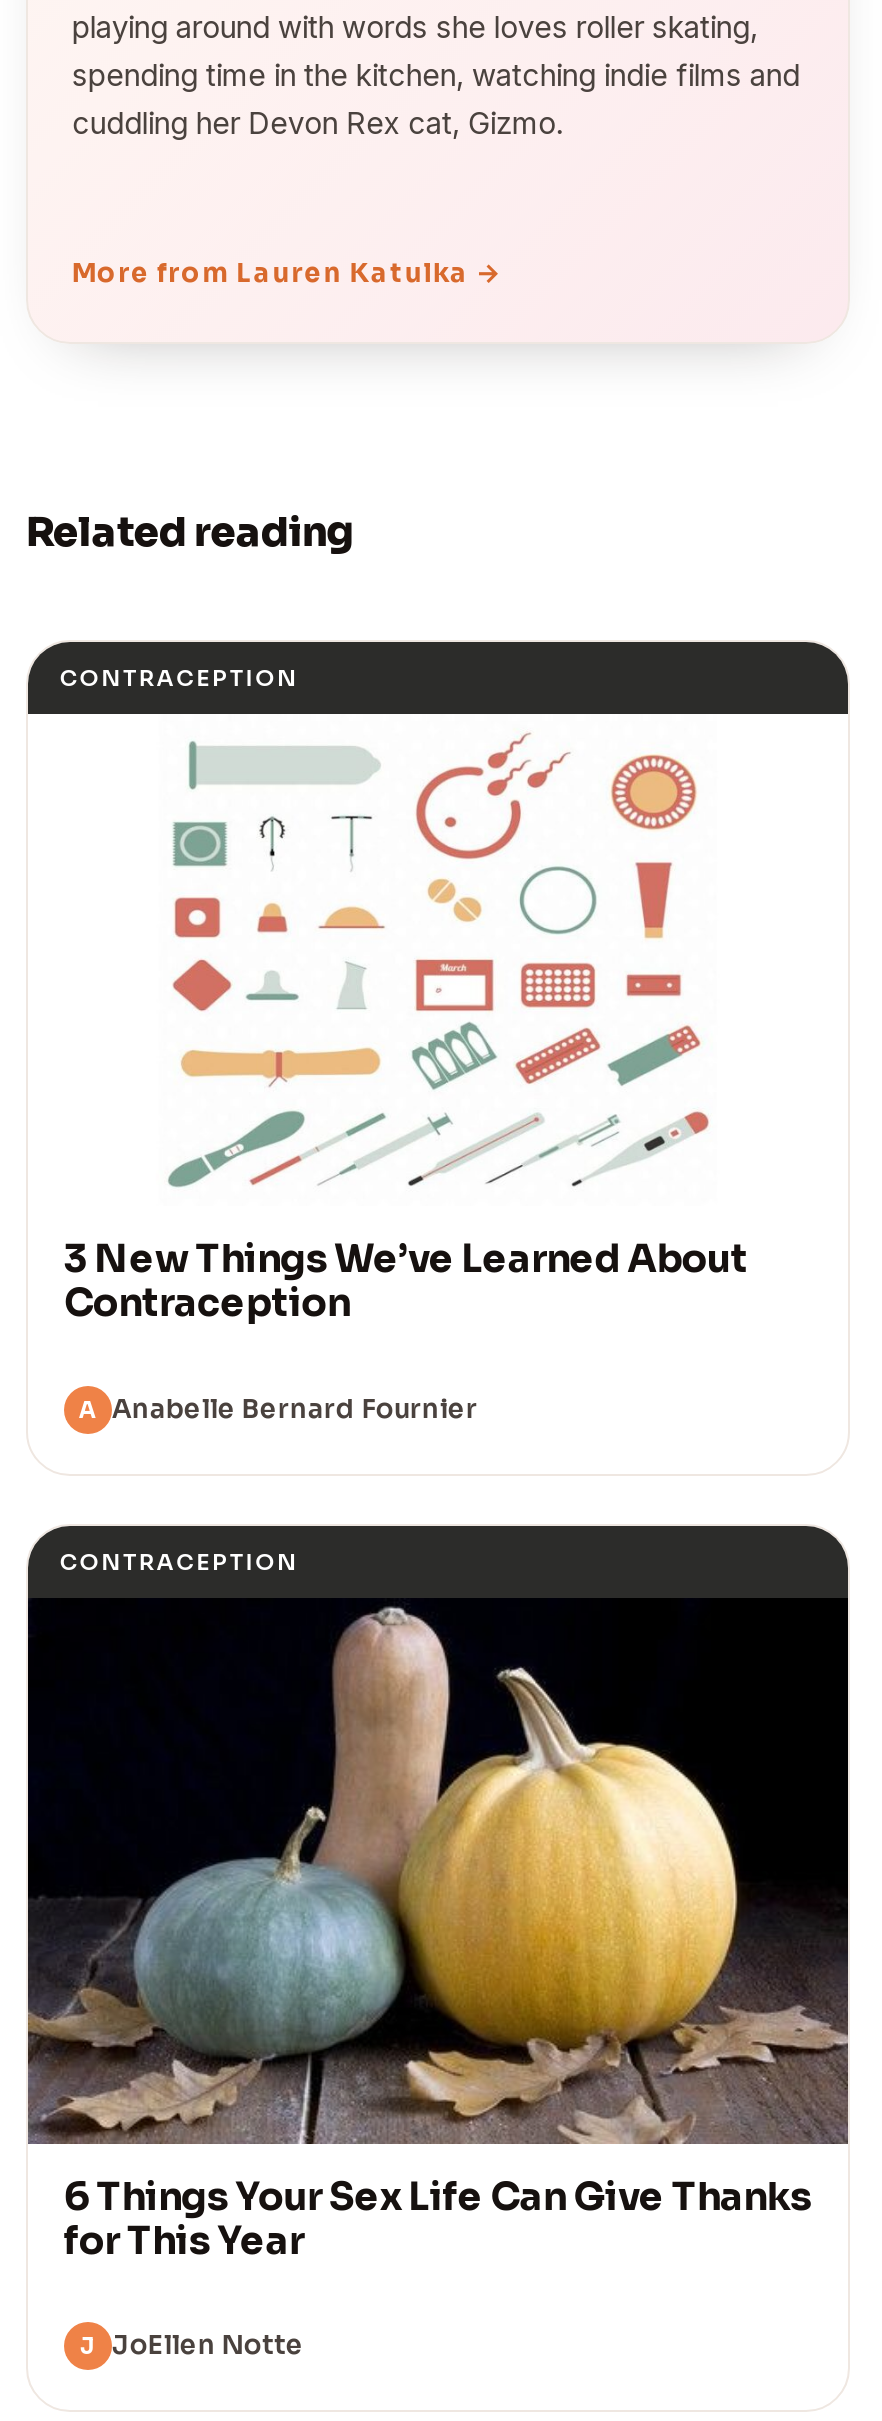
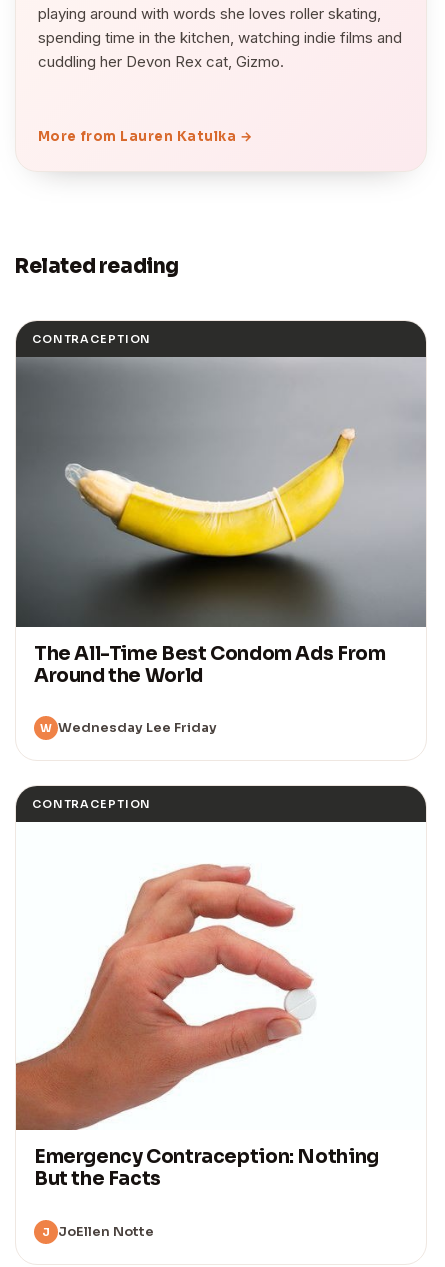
[28,714,848,1328] [image] | 3 New Things We’ve Learned About | Contraception -> [15,357,427,688] [image] | The All-Time Best Condom Ads From | Around the World
[79,1391,478,1425] A Anabelle Bernard Fournier -> [40,719,217,736] W Wednesday Lee Friday
[26,1596,850,2266] [image] | 6 Things Your Sex Life Can Give Thanks | for This Year -> [16,821,426,1191] [image] | Emergency Contraception: Nothing | But the Facts

